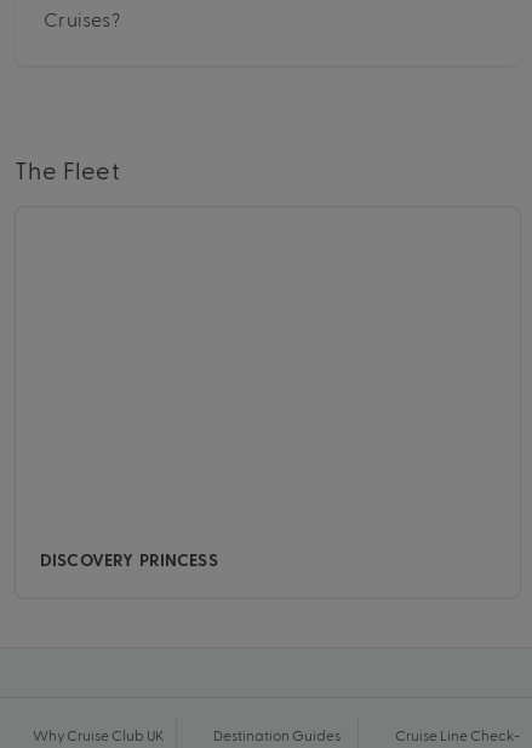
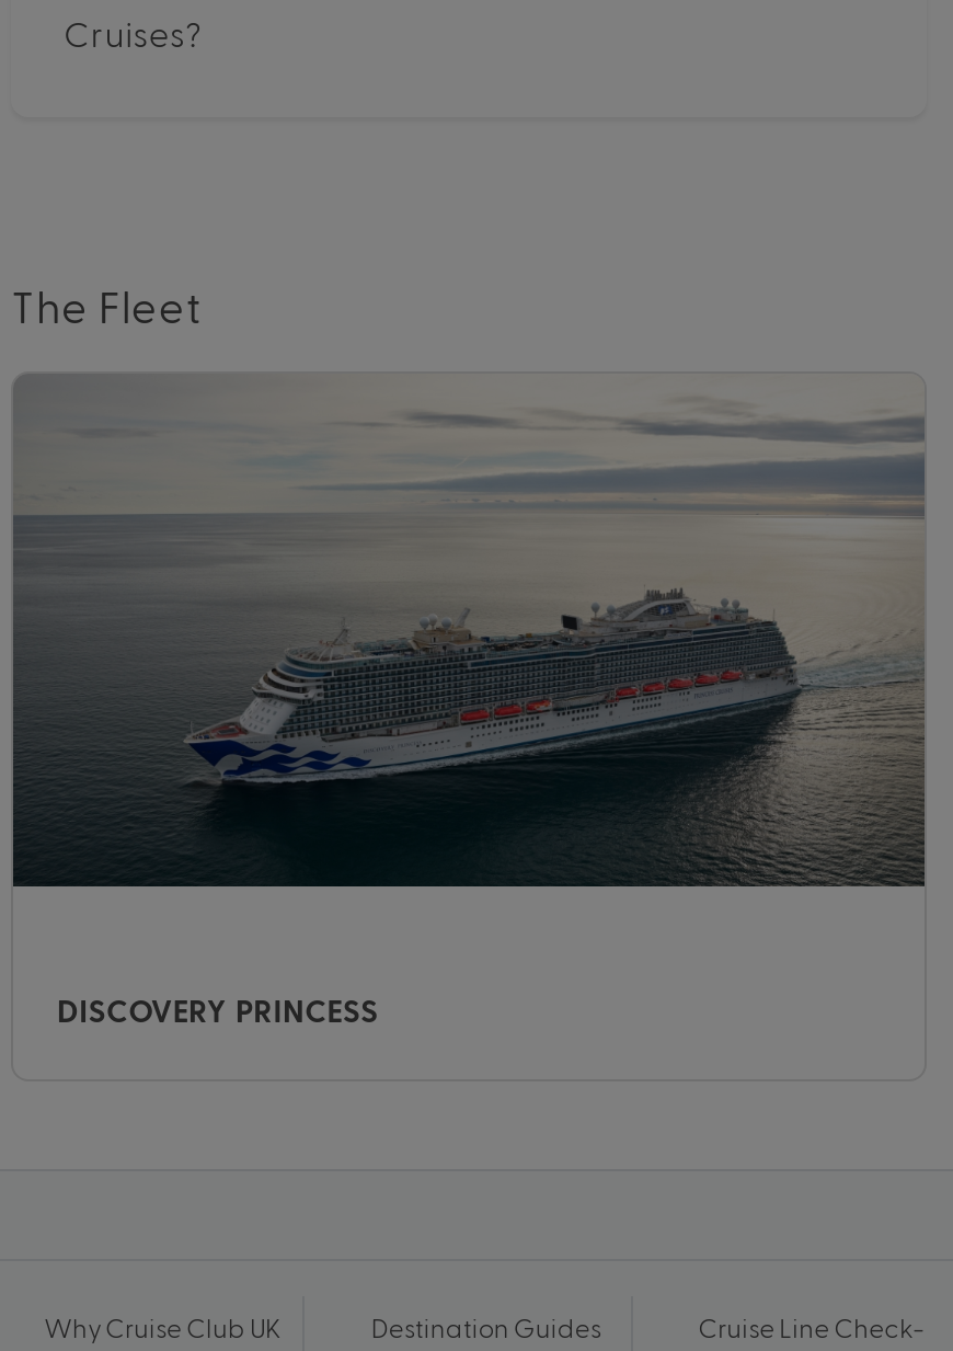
none -> [11,374,927,889] [image]

